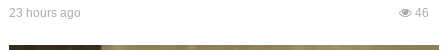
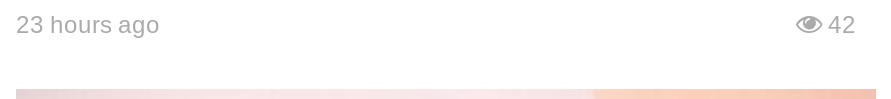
[415,6,429,20] 46 -> [828,11,856,39] 42

